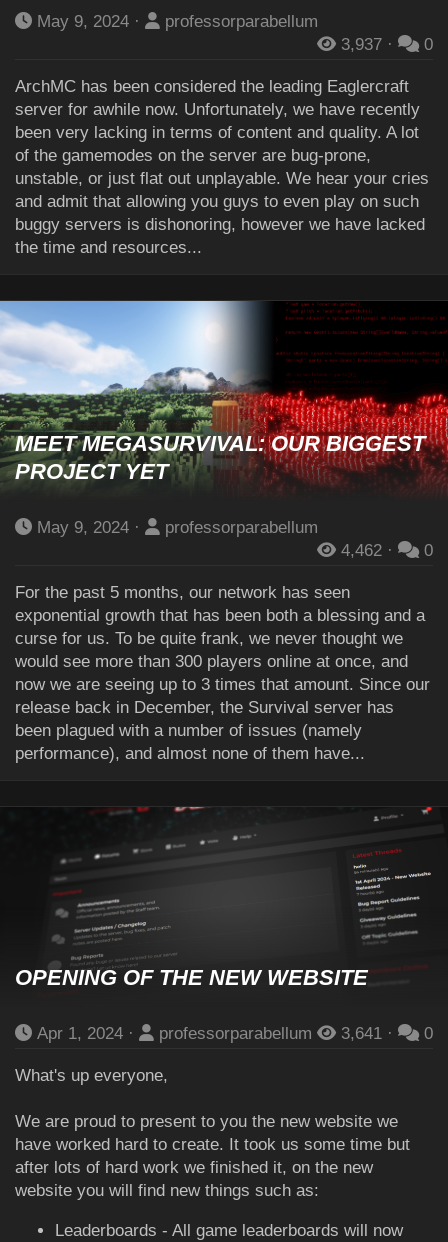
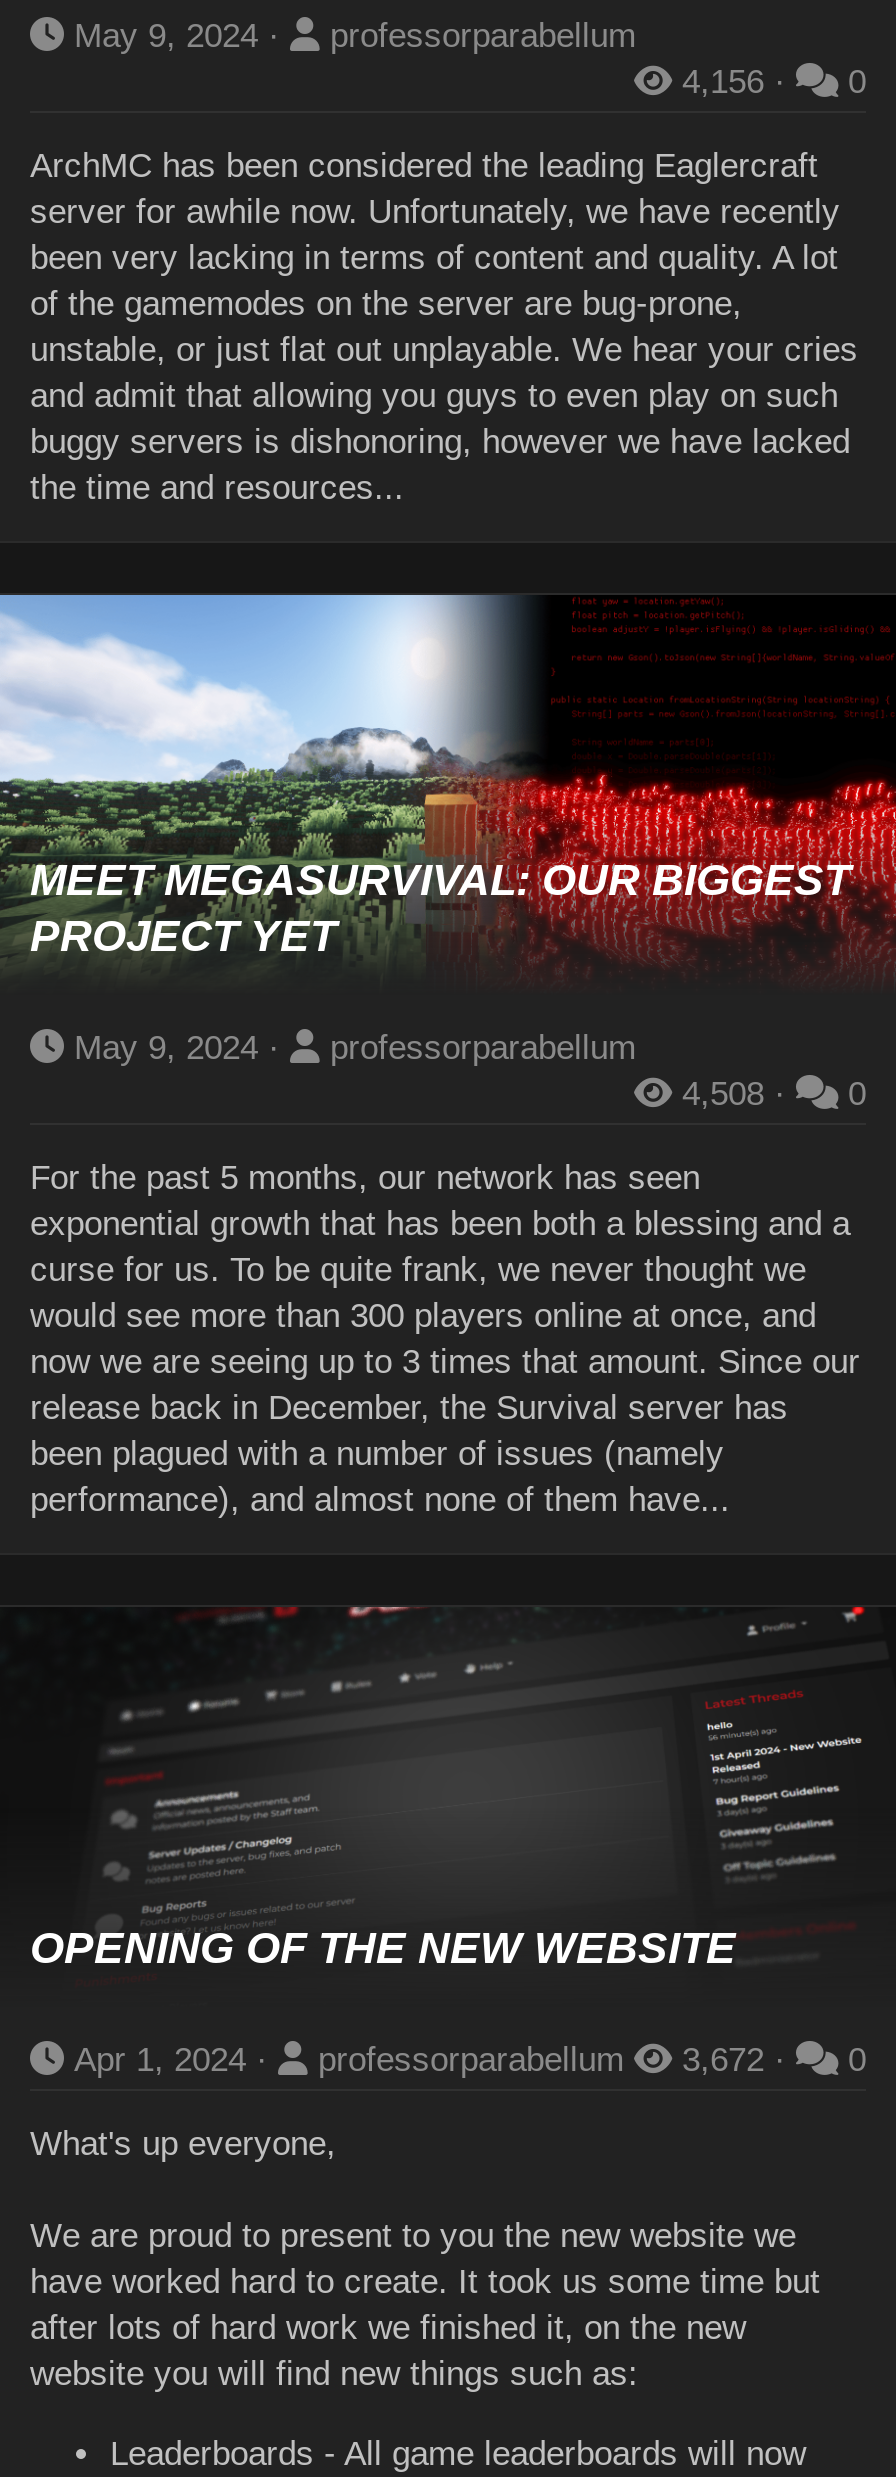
[336,35,433,54] 3,937 0 -> [672,63,866,101] 4,156 0
[336,541,433,560] 4,462 0 -> [672,1075,866,1113] 4,508 0
[37,1024,433,1043] Apr 1, 2024 professorparabellum 3,641 0 -> [74,2041,866,2079] Apr 1, 2024 professorparabellum 3,672 0

